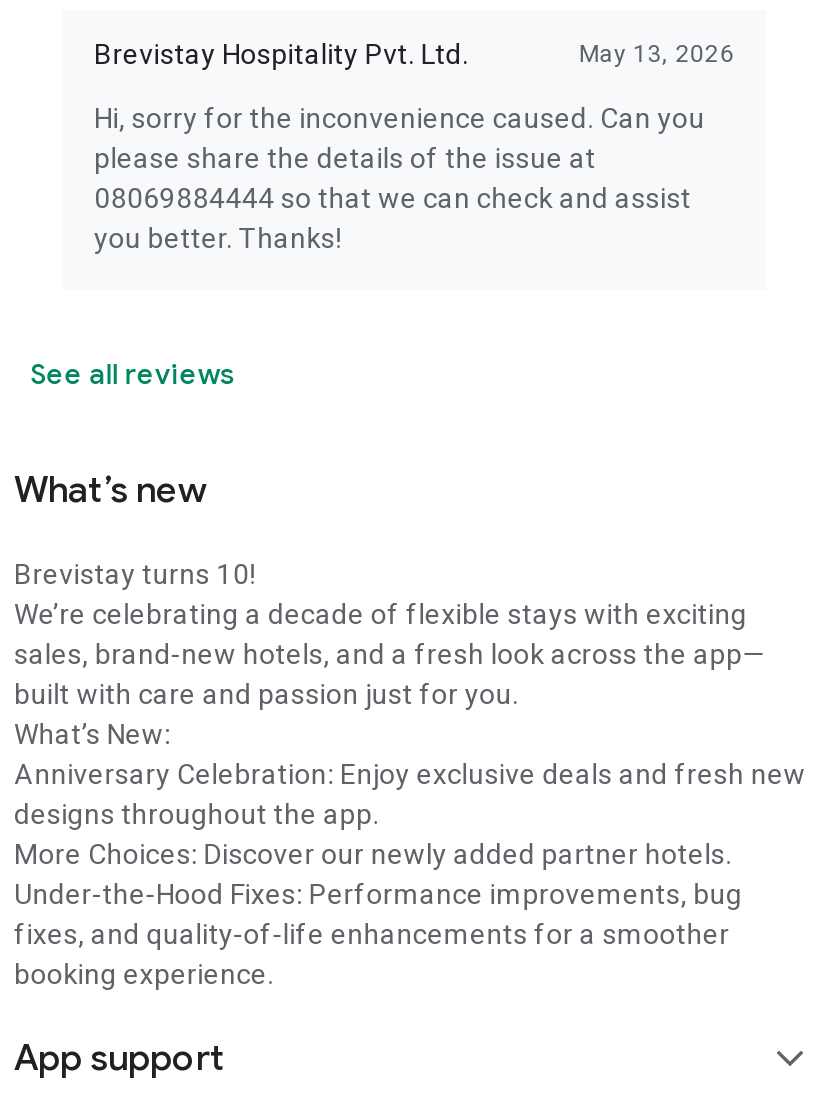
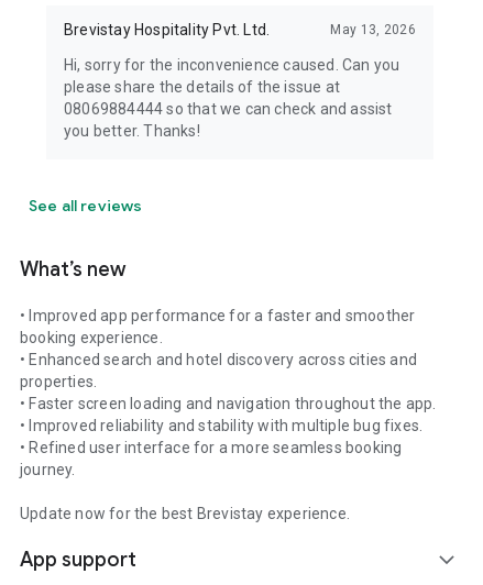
[14,558,806,950] Brevistay turns 10! | We’re celebrating a decade of flexible stays with exciting | sales, brand-new hotels, and a fresh look across the app— | built with care and passion just for you. | What’s New: | Anniversary Celebration: Enjoy exclusive deals and fresh new | designs throughout the app. | More Choices: Discover our newly added partner hotels. | Under-the-Hood Fixes: Performance improvements, bug | fixes, and quality-of-life enhancements for a smoother -> [20,307,415,324] • Improved app performance for a faster and smoother
moved [14,958,274,990] -> [20,329,163,346]: booking experience.
none -> [20,351,436,522] • Enhanced search and hotel discovery across cities and | properties. | • Faster screen loading and navigation throughout the app. | • Improved reliability and stability with multiple bug fixes. | • Refined user interface for a more seamless booking | journey. | Update now for the best Brevistay experience.

